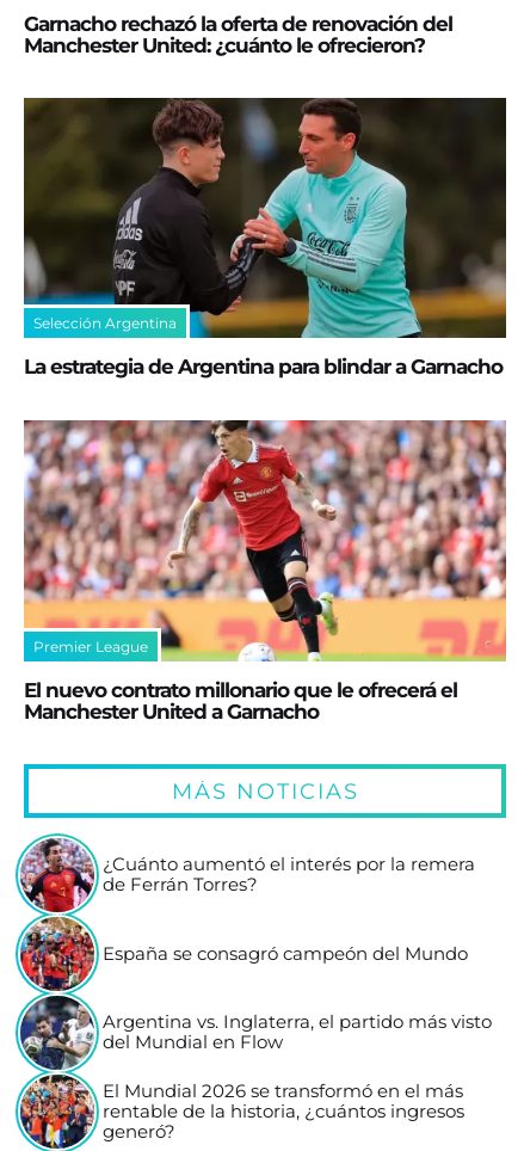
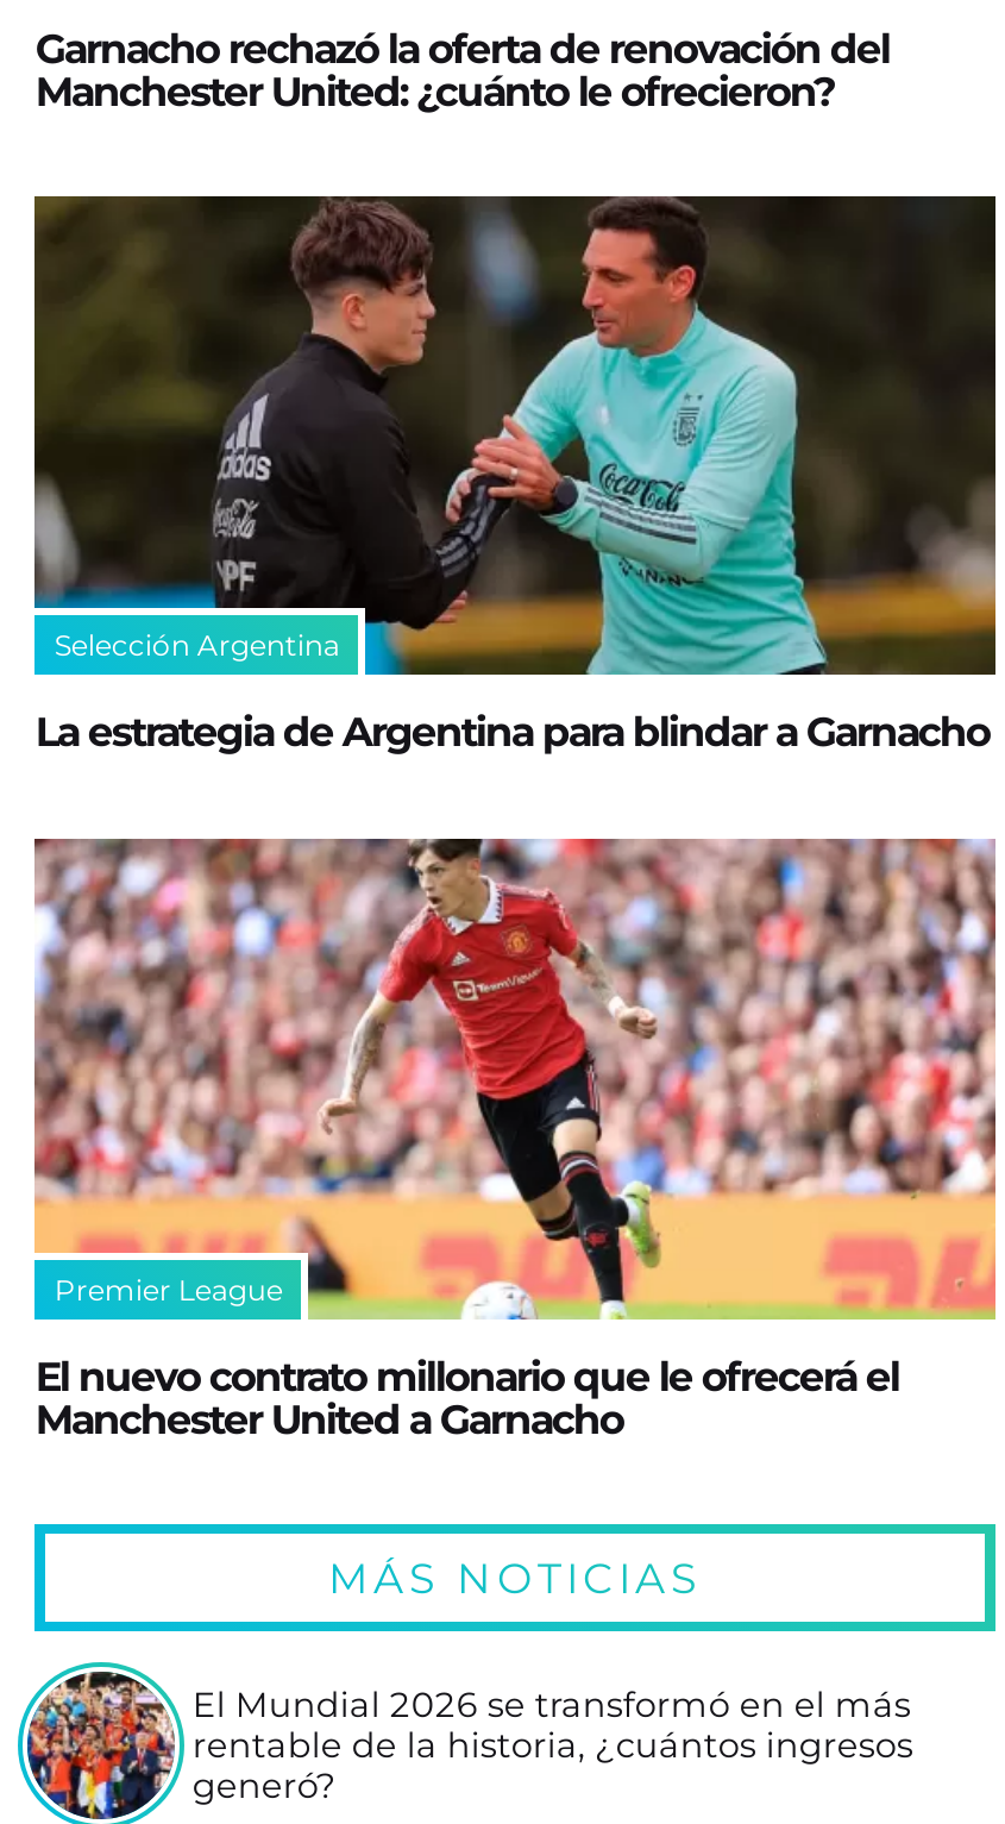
[14,837,492,1071] [image] | ¿Cuánto aumentó el interés por la remera | de Ferrán Torres? | España se consagró campeón del Mundo | Argentina vs. Inglaterra, el partido más visto | del Mundial en Flow -> none

